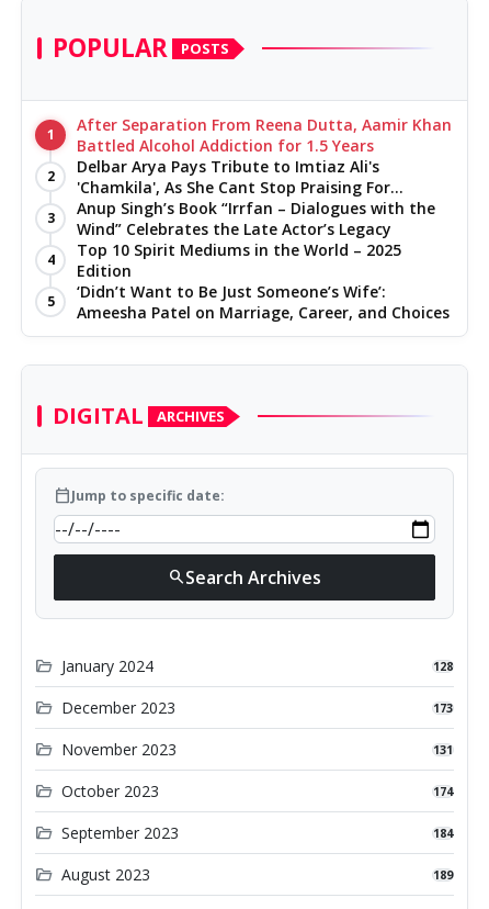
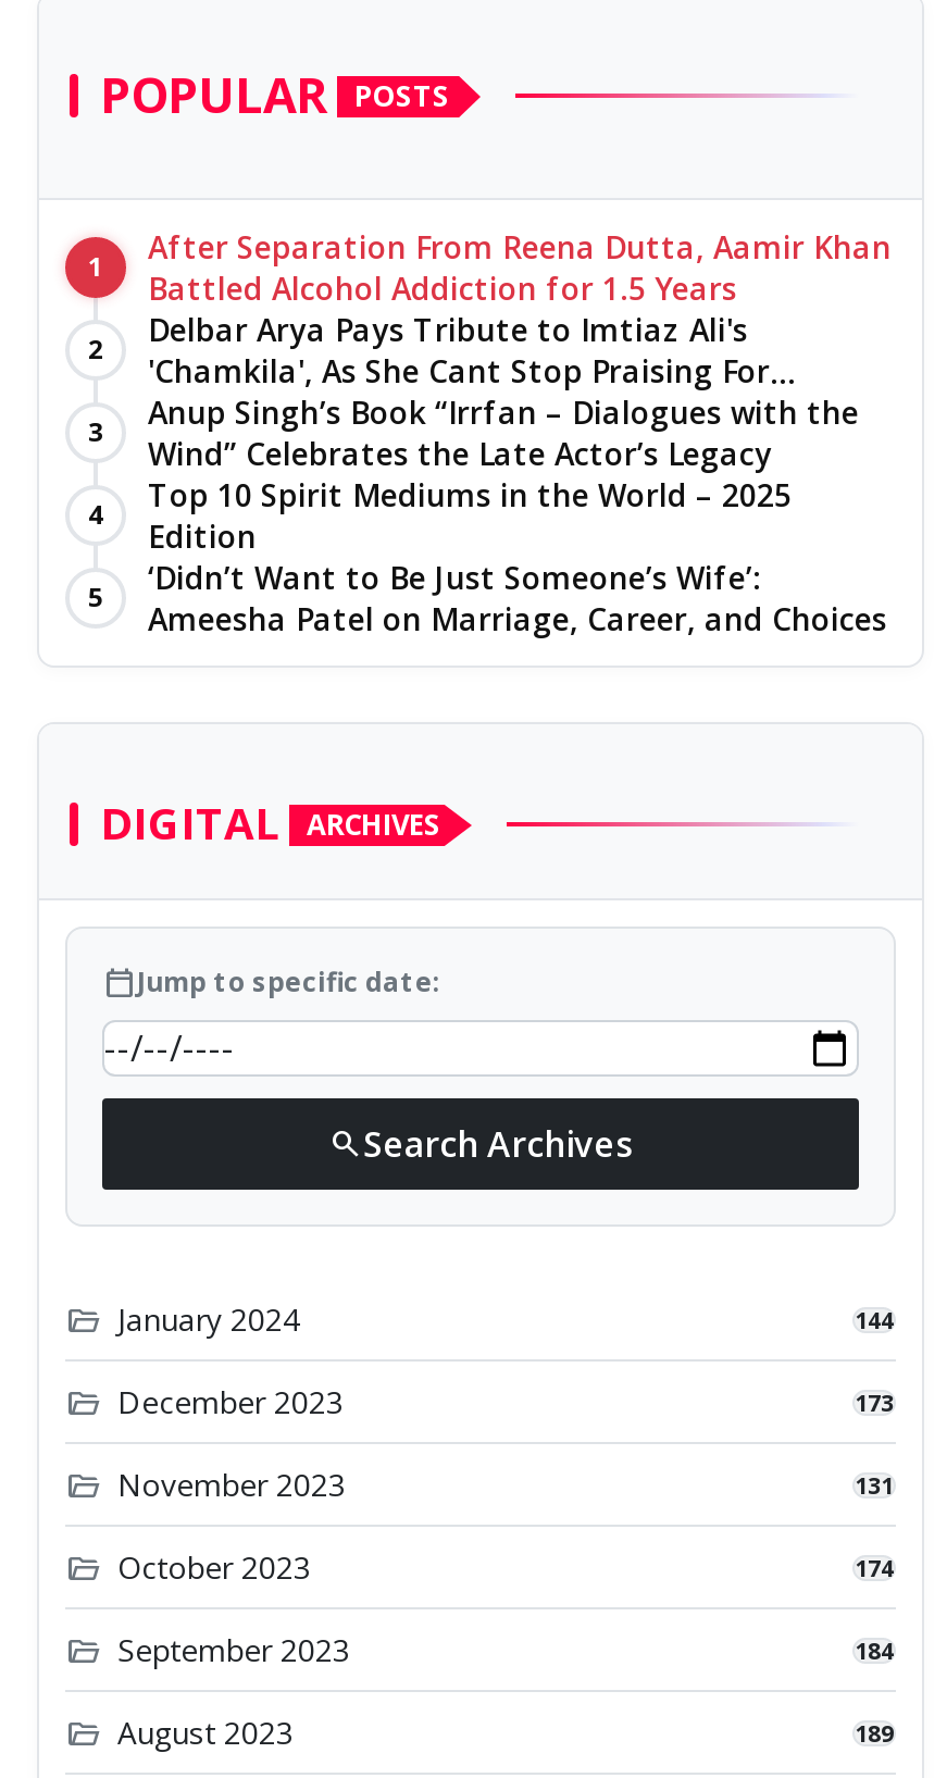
[433,659,453,674] 128 -> [855,1305,894,1335] 144

